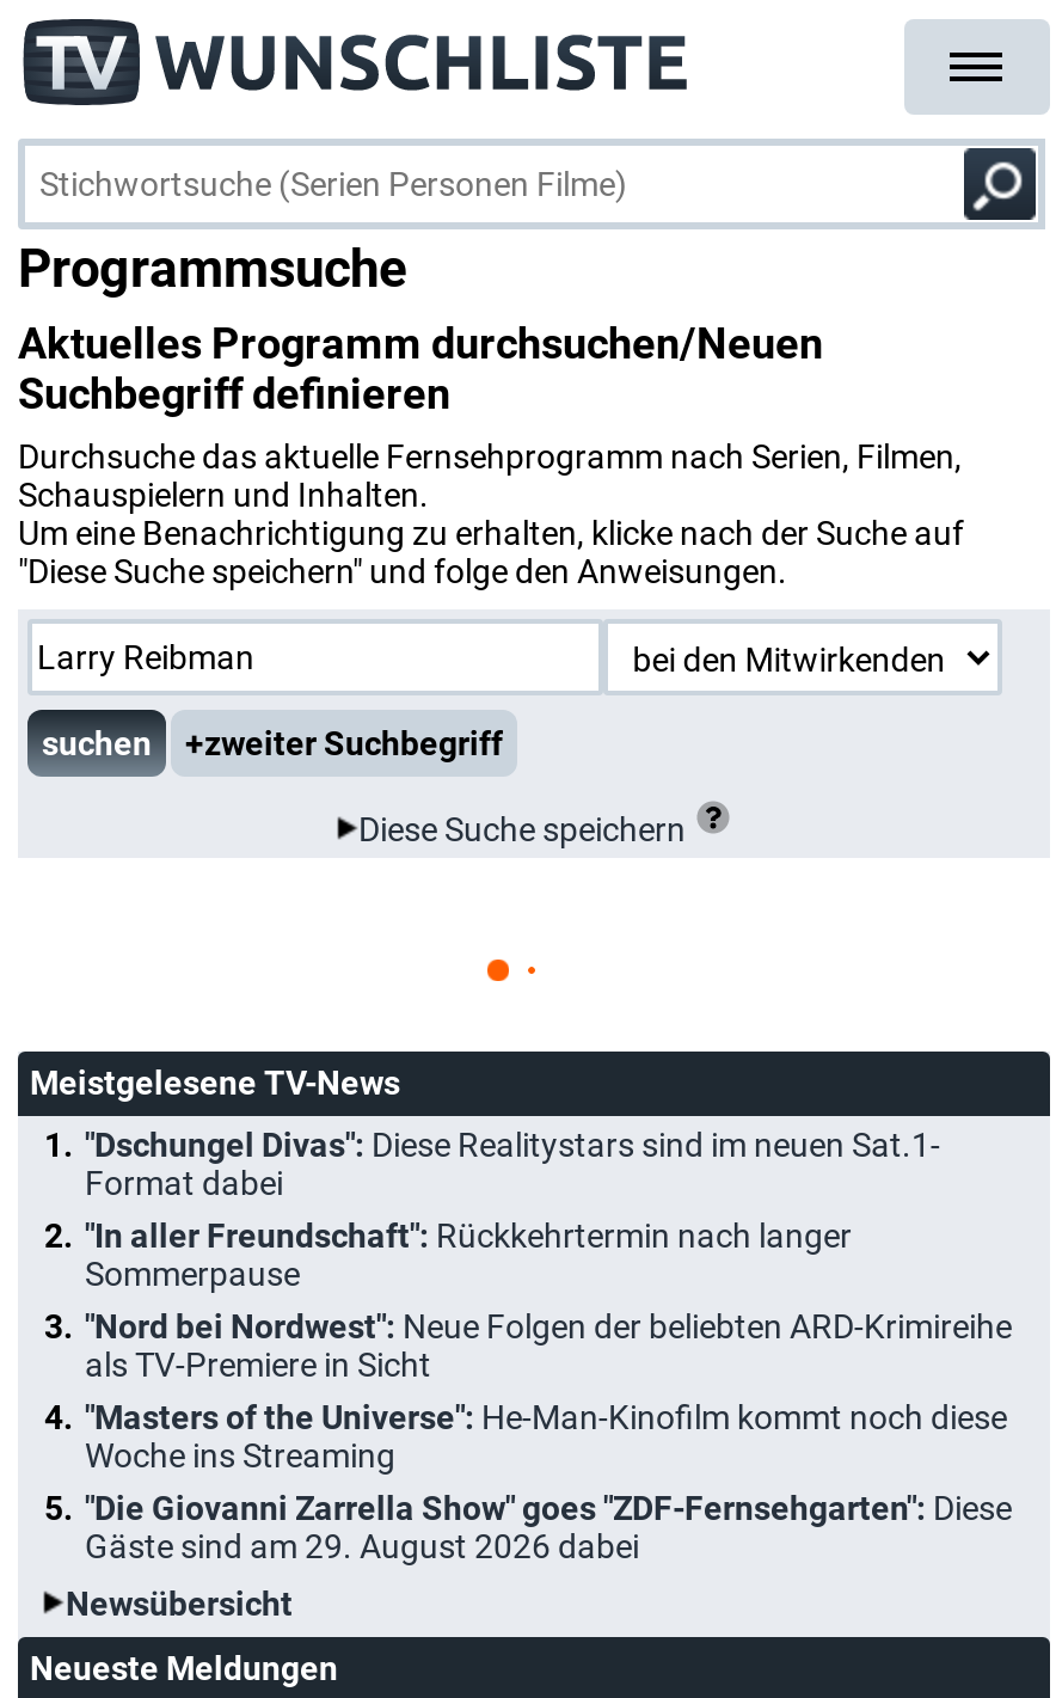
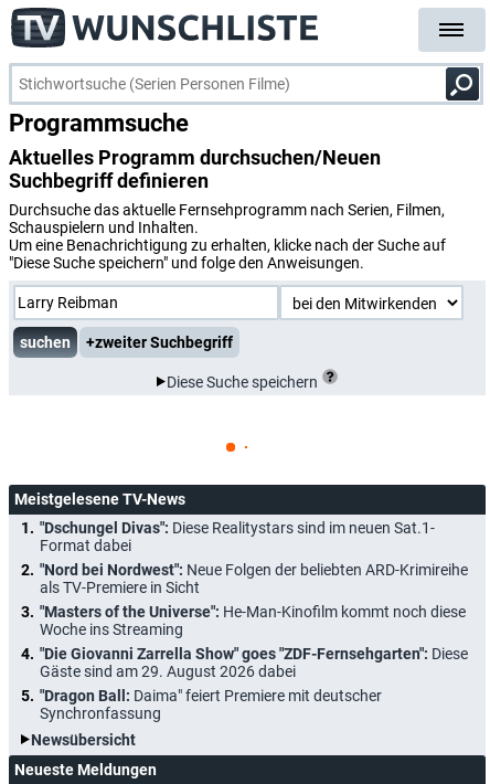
[85,1216,852,1292] "In aller Freundschaft": Rückkehrtermin nach langer | Sommerpause -> none
moved [85,1307,1012,1565] -> [40,561,468,680]: "Nord bei Nordwest": Neue Folgen der beliebten ARD-Krimireihe | als TV-Premiere in Sicht | "Masters of the Universe": He-Man-Kinofilm kommt noch diese | Woche ins Streaming | "Die Giovanni Zarrella Show" goes "ZDF-Fernsehgarten": Diese | Gäste sind am 29. August 2026 dabei
none -> [40,686,382,722] "Dragon Ball: Daima" feiert Premiere mit deutscher | Synchronfassung

